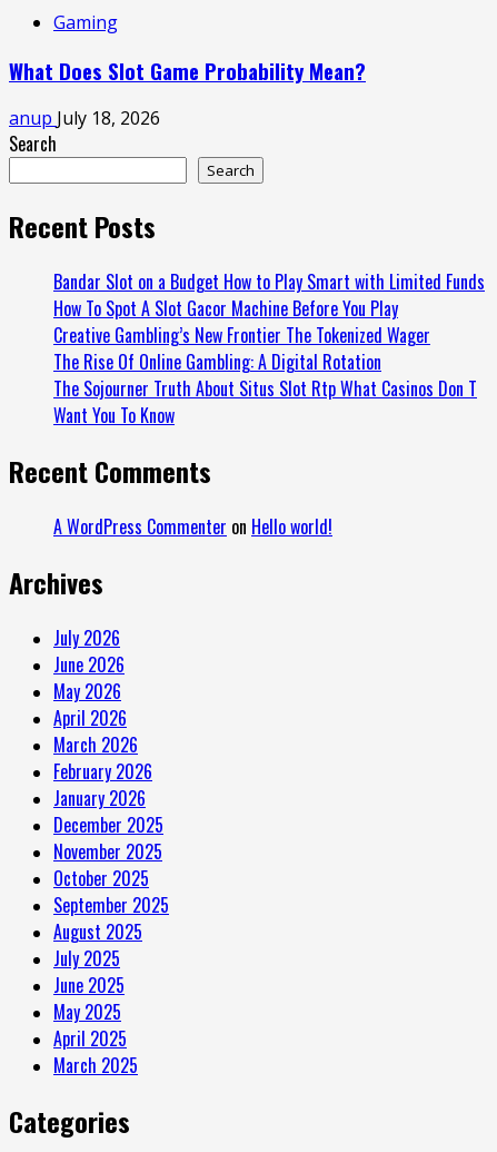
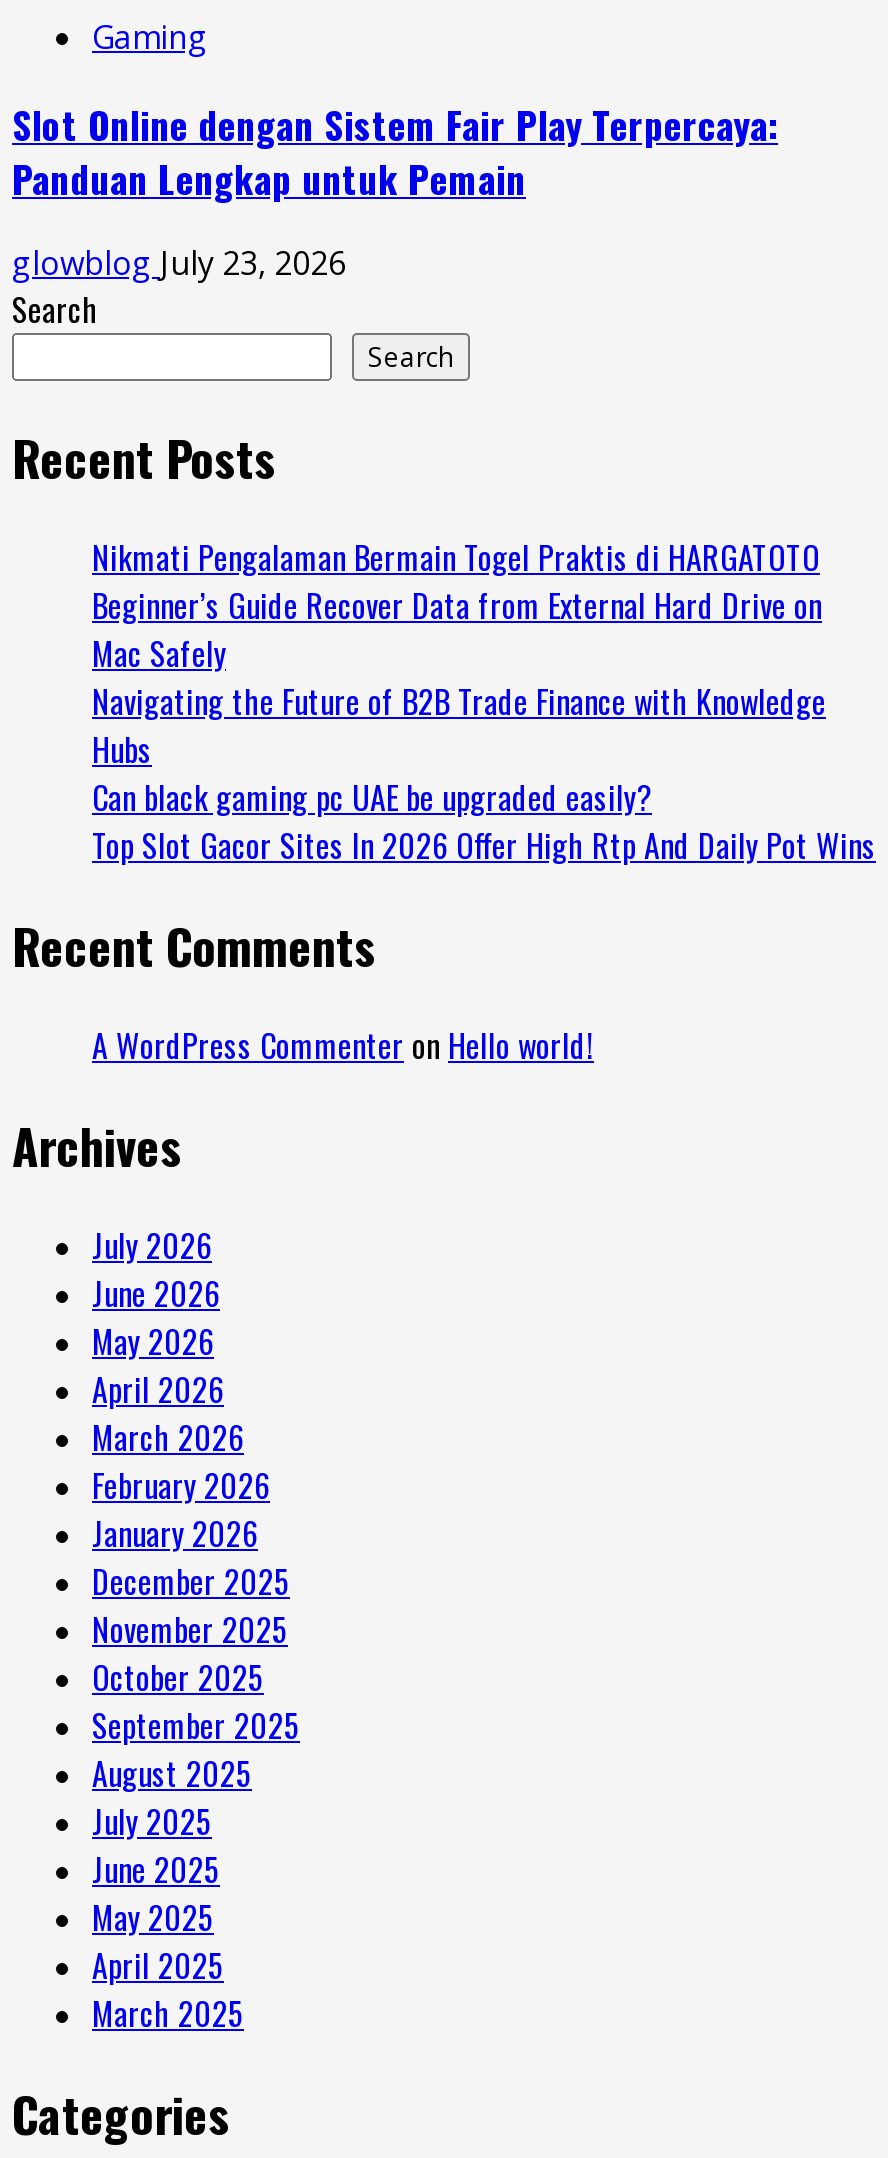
[9,55,366,85] What Does Slot Game Probability Mean? -> [12,96,778,204] Slot Online dengan Sistem Fair Play Terpercaya: | Panduan Lengkap untuk Pemain
[9,106,160,131] anup July 18, 2026 -> [12,242,346,286] glowblog July 23, 2026
[53,268,485,429] Bandar Slot on a Budget How to Play Smart with Limited Funds | How To Spot A Slot Gacor Machine Before You Play | Creative Gambling’s New Frontier The Tokenized Wager | The Rise Of Online Gambling: A Digital Rotation | The Sojourner Truth About Situs Slot Rtp What Casinos Don T | Want You To Know -> [92,533,876,869] Nikmati Pengalaman Bermain Togel Praktis di HARGATOTO | Beginner’s Guide Recover Data from External Hard Drive on | Mac Safely | Navigating the Future of B2B Trade Finance with Knowledge | Hubs | Can black gaming pc UAE be upgraded easily? | Top Slot Gacor Sites In 2026 Offer High Rtp And Daily Pot Wins

